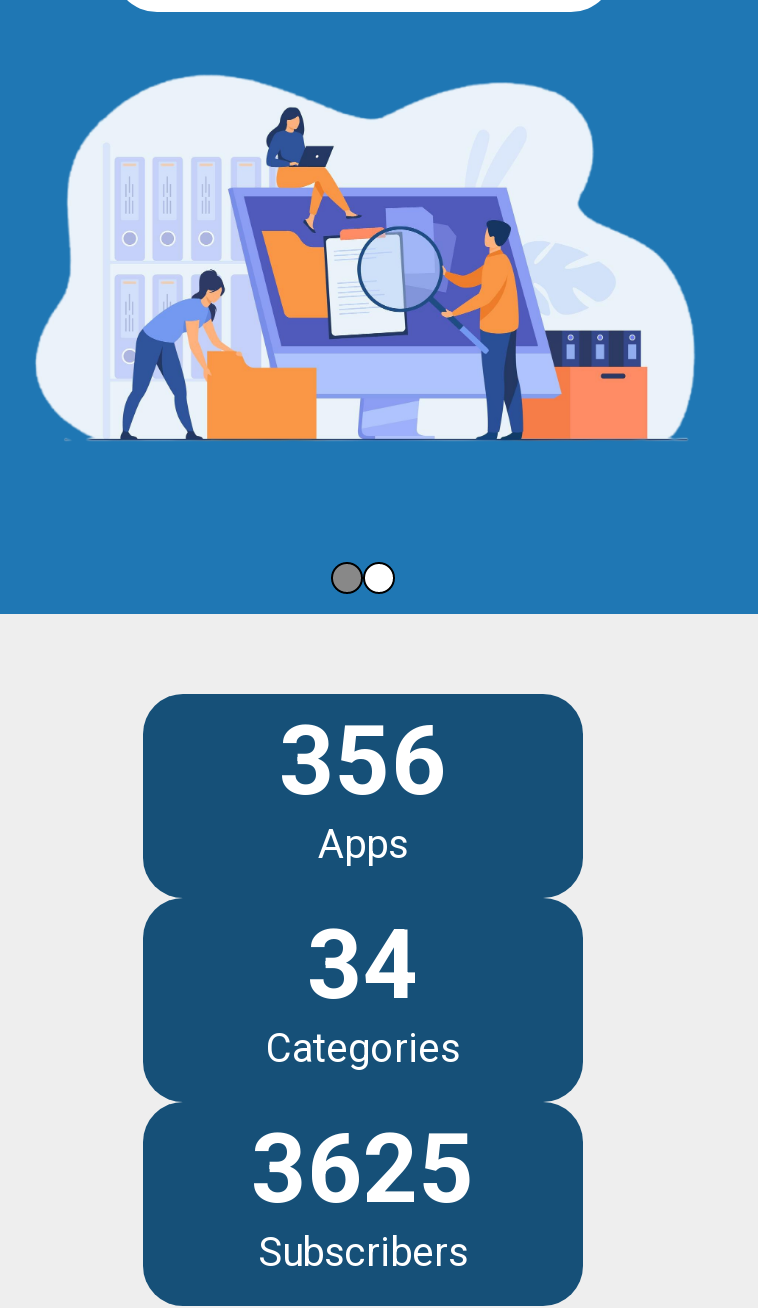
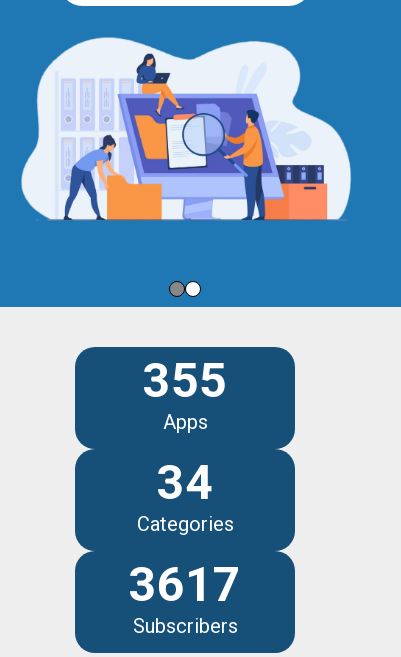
[279,705,447,819] 356 -> [143,352,227,409] 355
[251,1113,475,1227] 3625 -> [129,556,241,613] 3617

